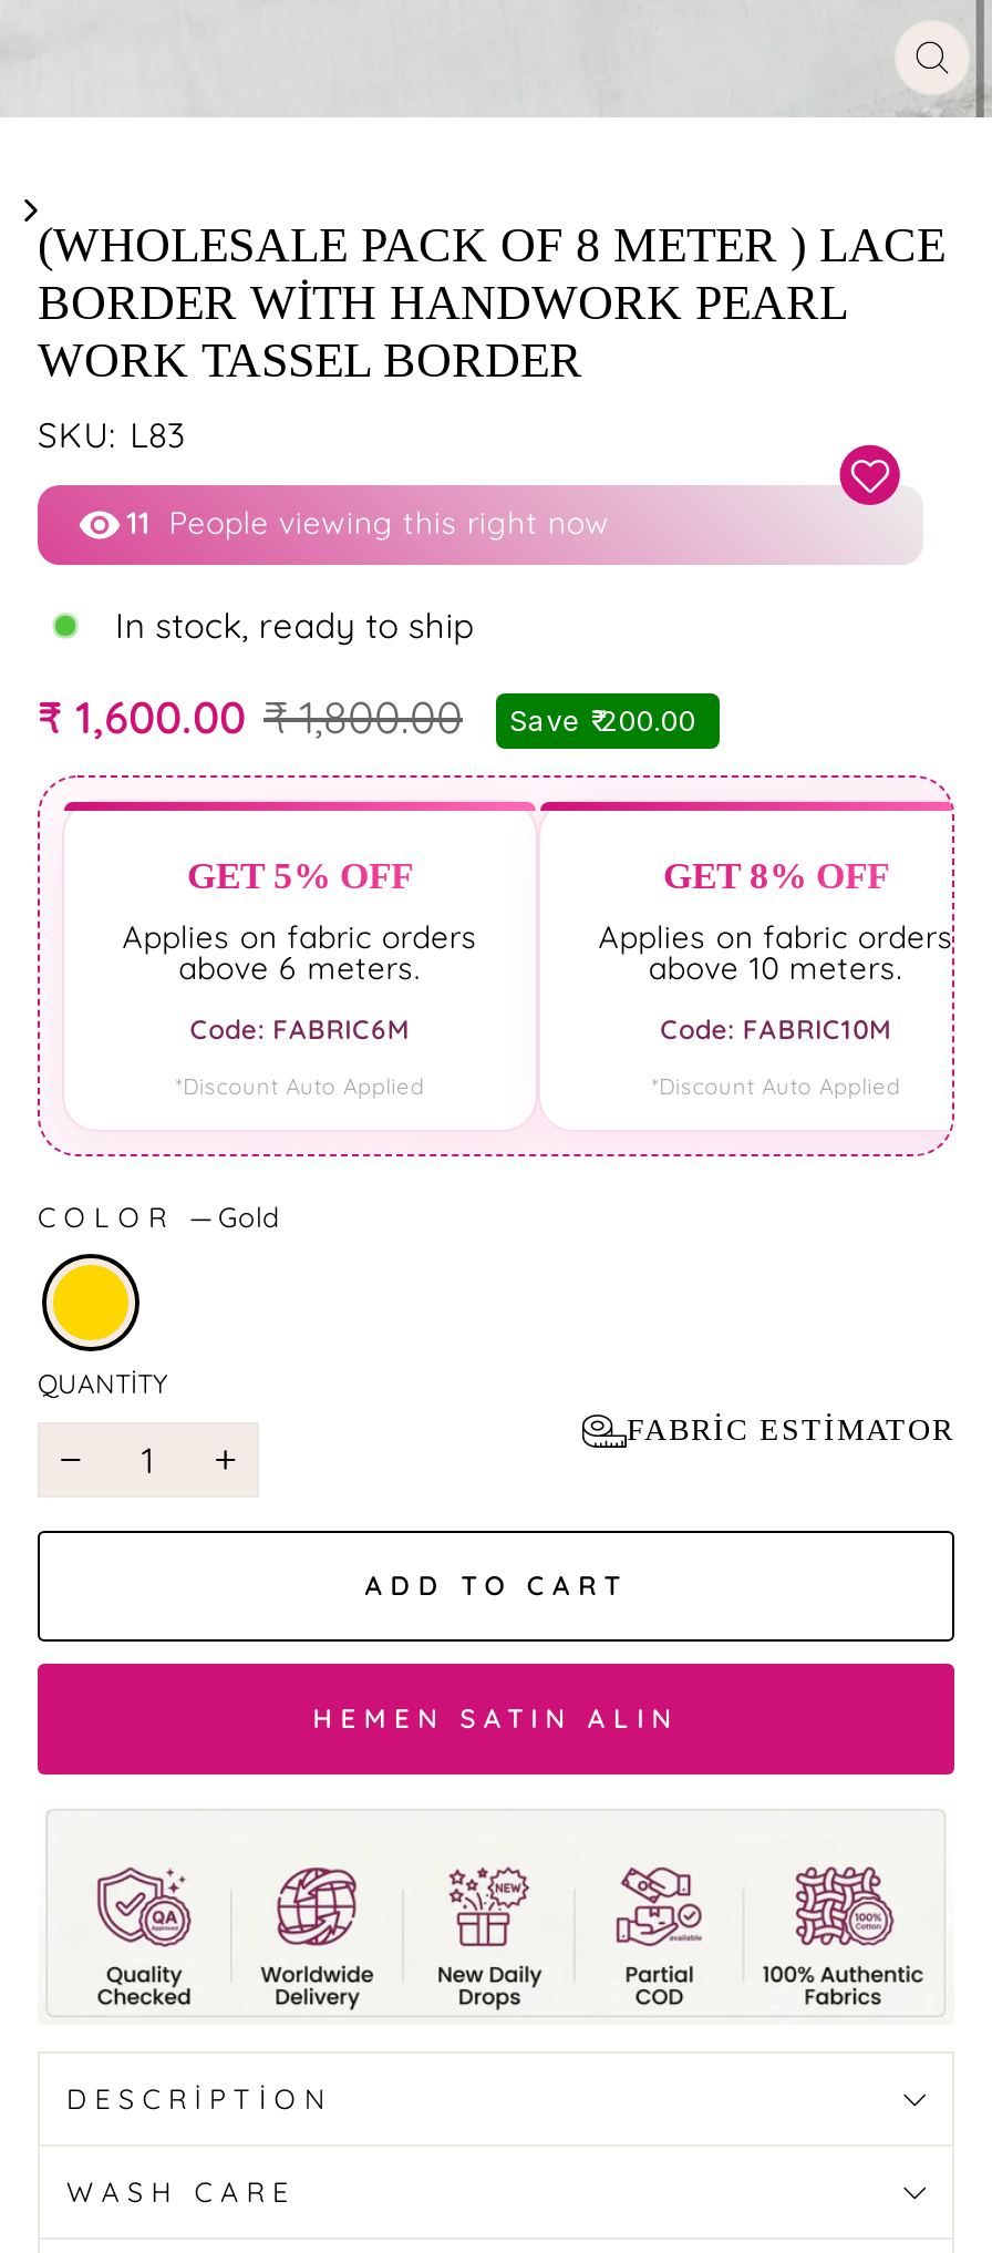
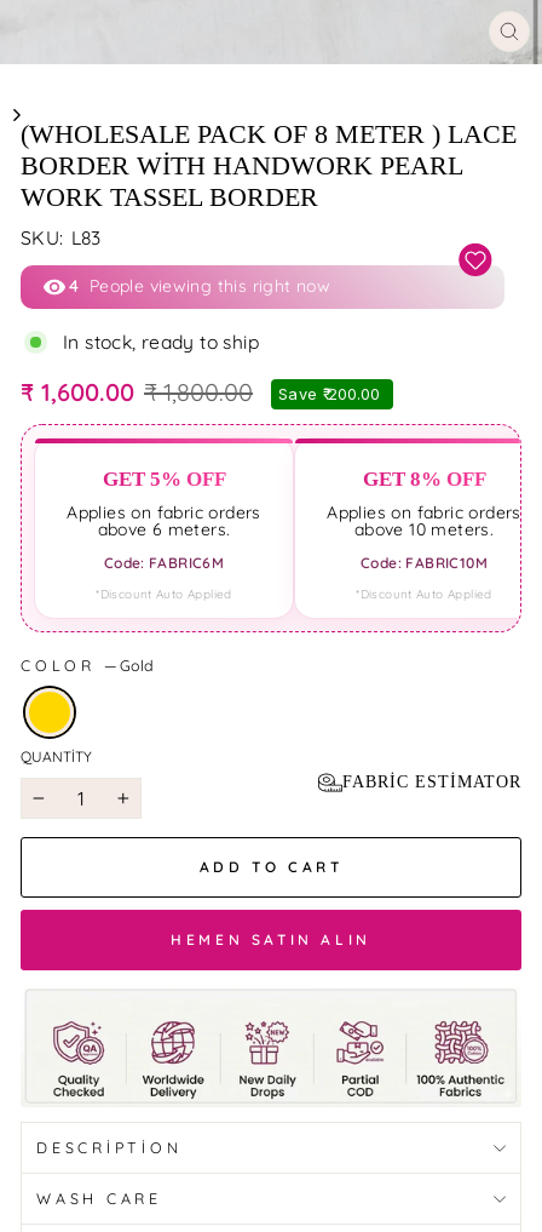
[126,504,610,543] 11 People viewing this right now -> [69,275,330,297] 4 People viewing this right now

